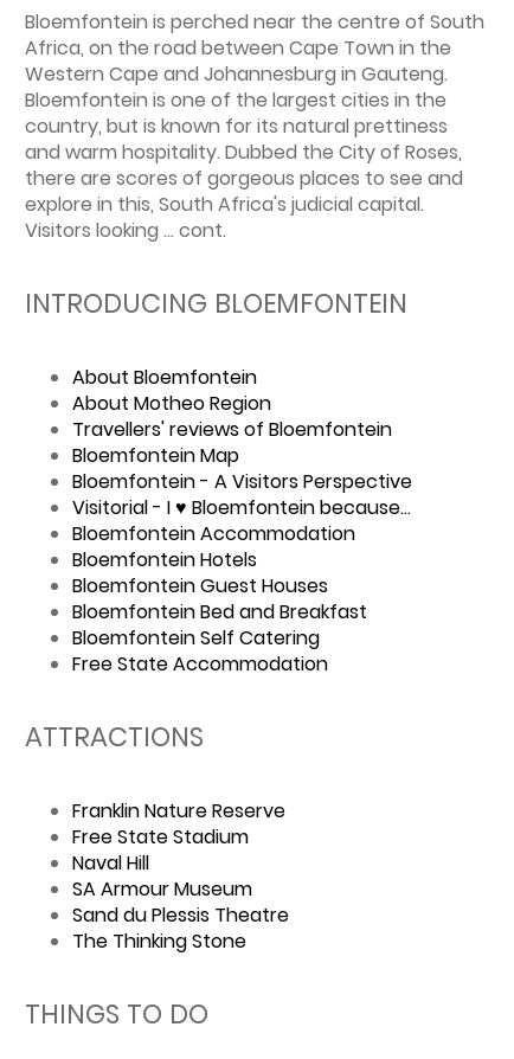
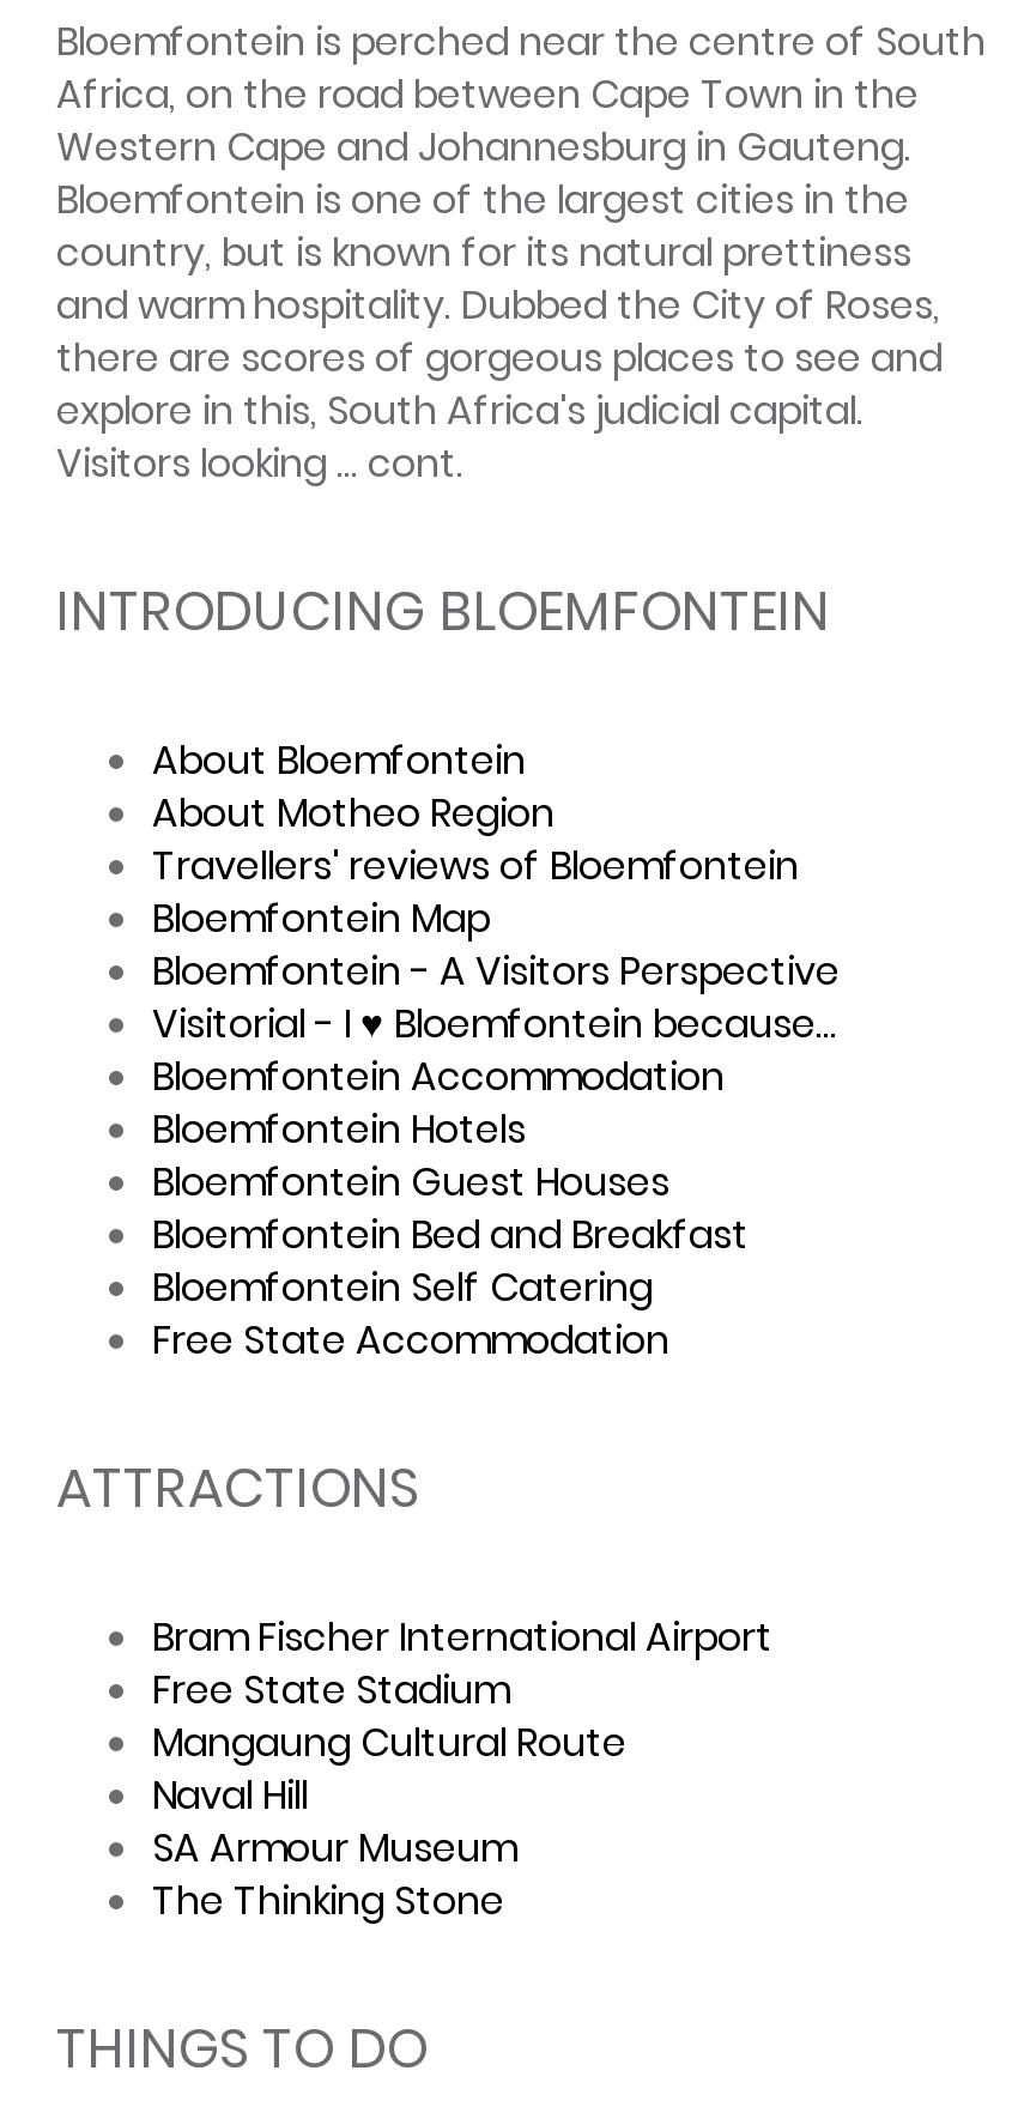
[72,797,285,824] Franklin Nature Reserve -> [152,1609,772,1664] Bram Fischer International Airport
none -> [152,1714,626,1769] Mangaung Cultural Route
moved [72,849,252,902] -> [152,1767,516,1875]: Naval Hill | SA Armour Museum
[72,901,289,928] Sand du Plessis Theatre -> none

